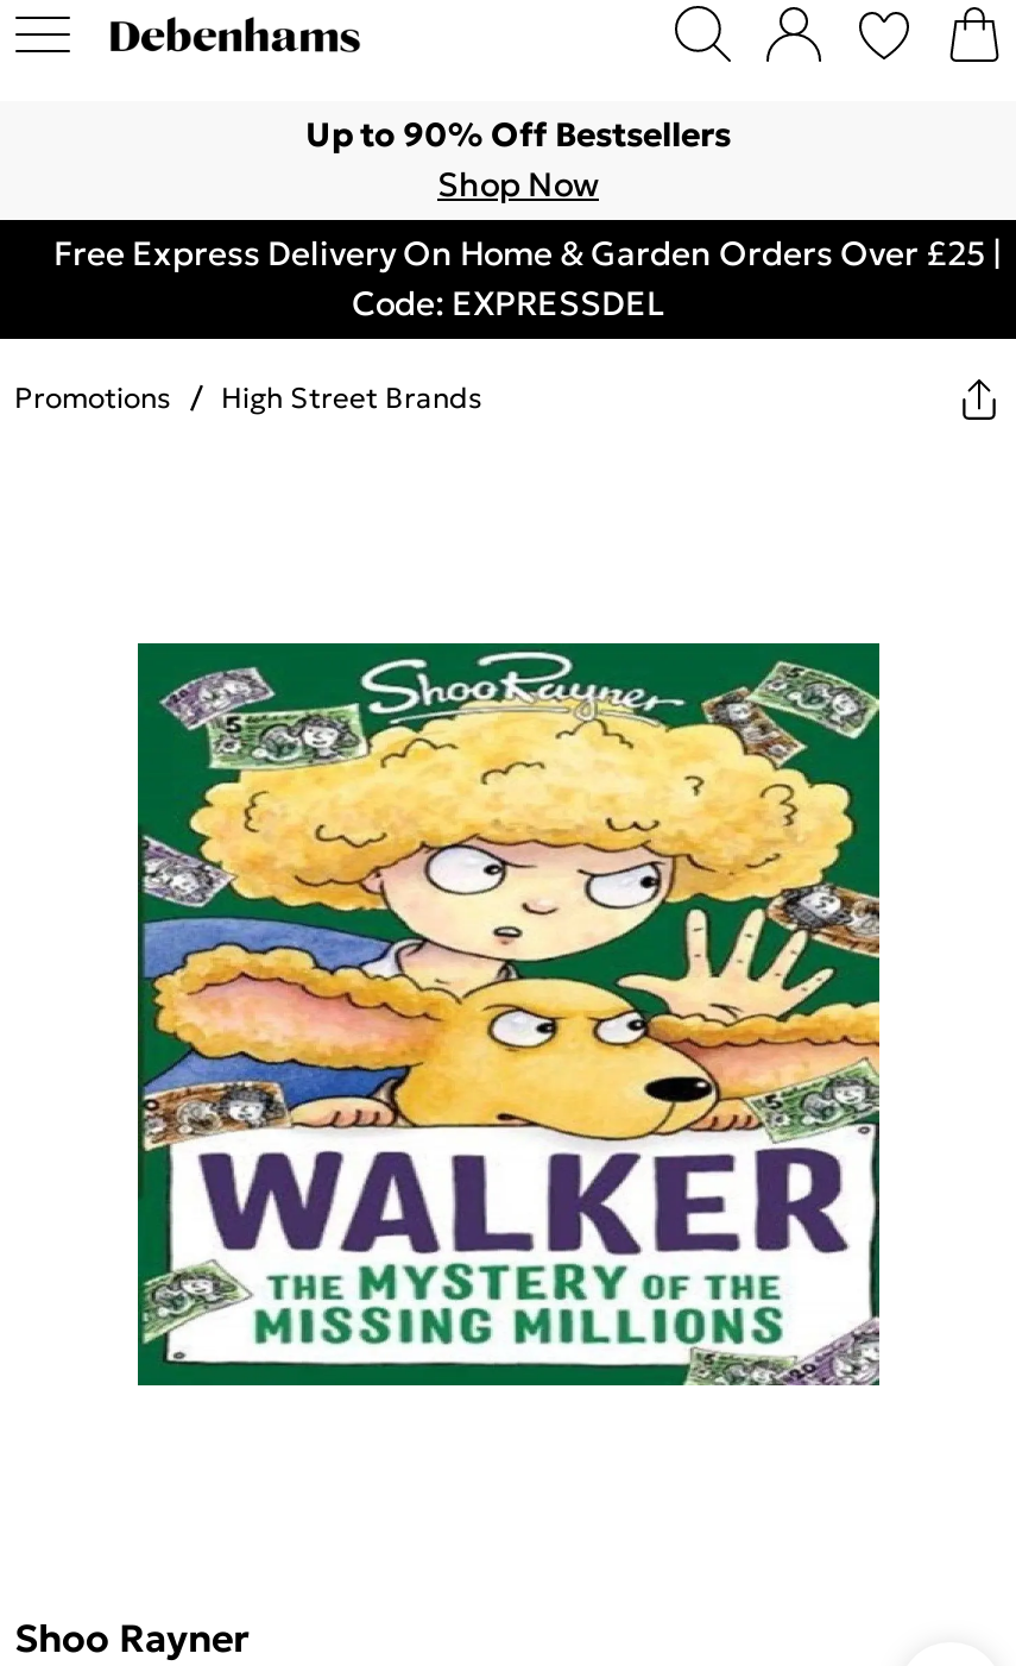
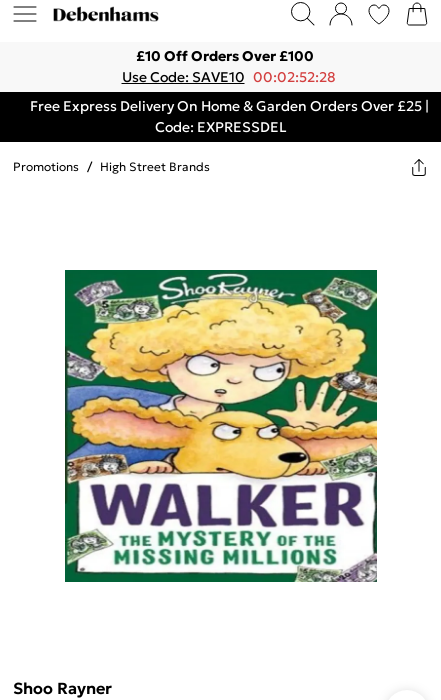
[305,113,731,206] Up to 90% Off Bestsellers | Shop Now -> [121,47,336,86] £10 Off Orders Over £100 | Use Code: SAVE10 00:02:52:28

